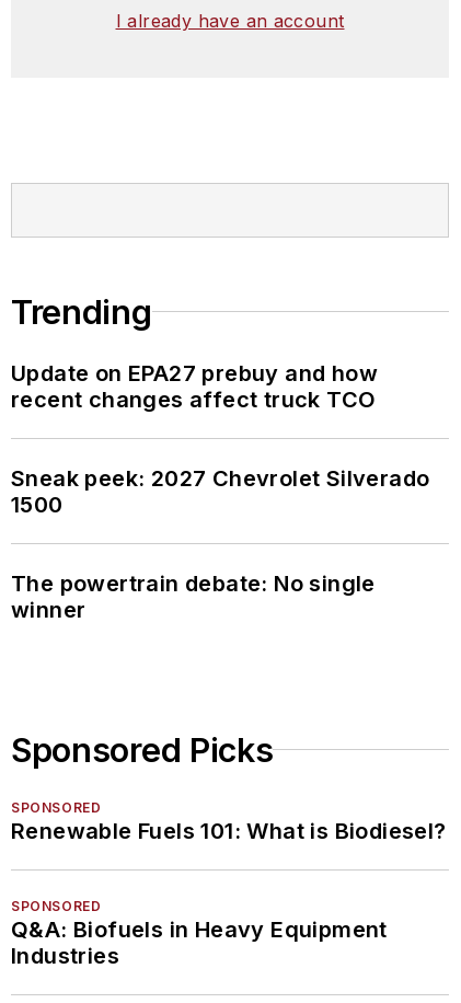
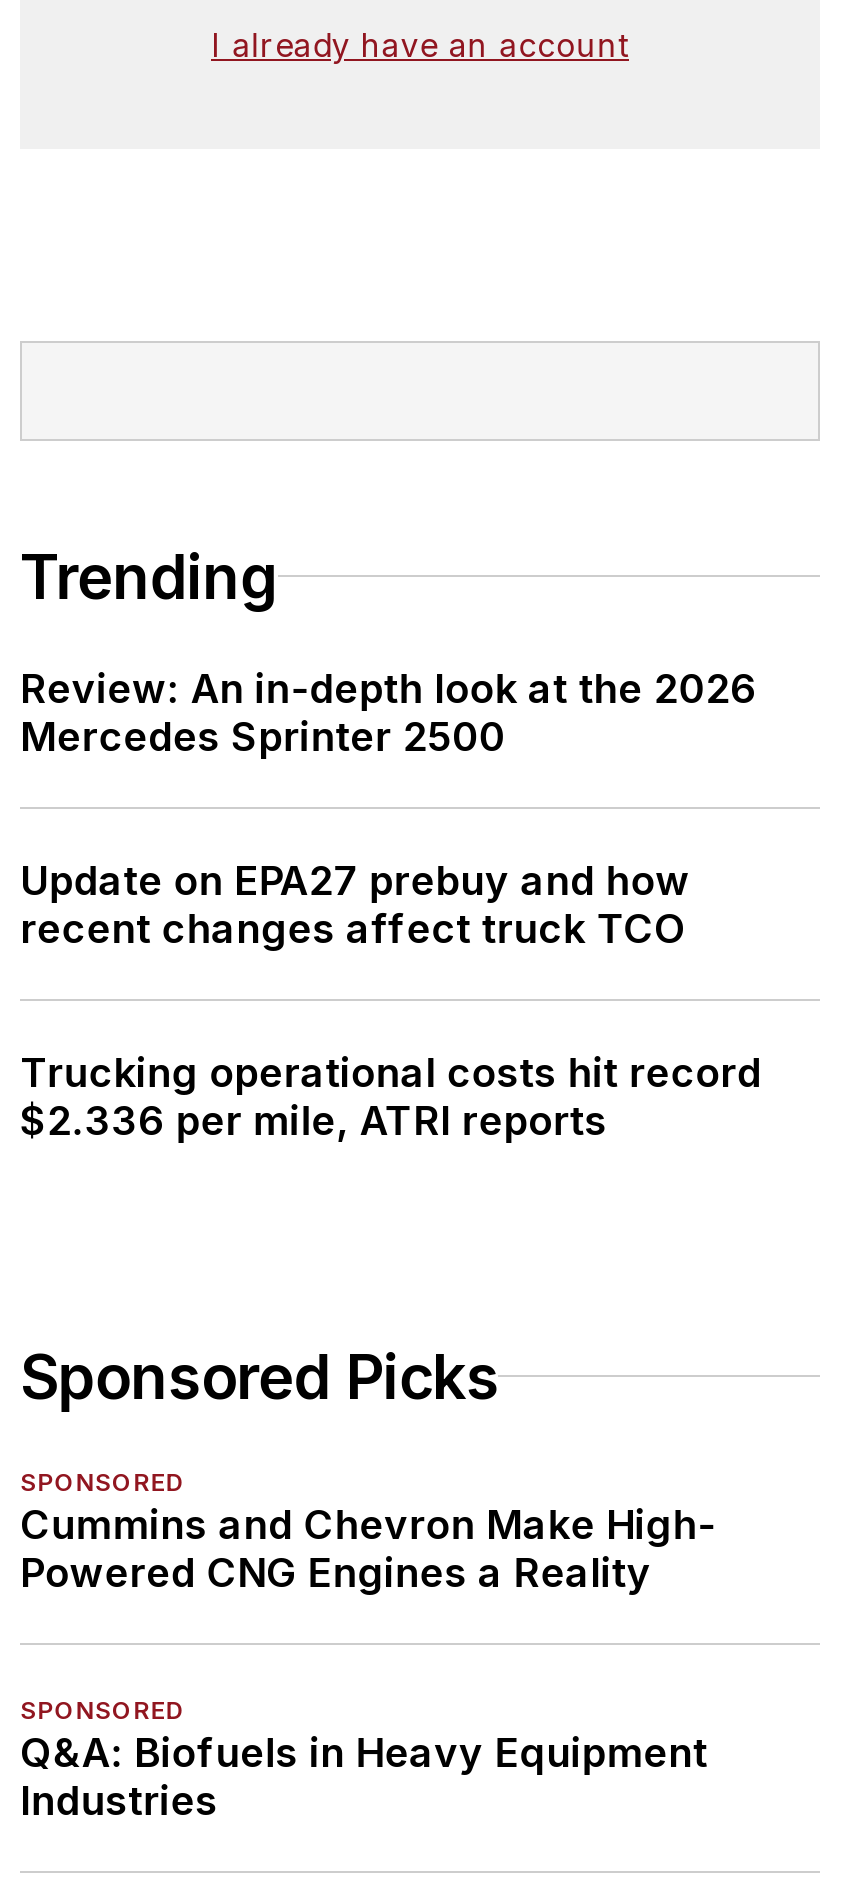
none -> [20,664,757,760] Review: An in-depth look at the 2026 | Mercedes Sprinter 2500
moved [11,360,378,412] -> [20,856,690,952]: Update on EPA27 prebuy and how | recent changes affect truck TCO
[11,465,430,623] Sneak peek: 2027 Chevrolet Silverado | 1500 | The powertrain debate: No single | winner -> [20,1048,762,1144] Trucking operational costs hit record | $2.336 per mile, ATRI reports
[11,818,446,844] Renewable Fuels 101: What is Biodiesel? -> [20,1500,716,1596] Cummins and Chevron Make High- | Powered CNG Engines a Reality

